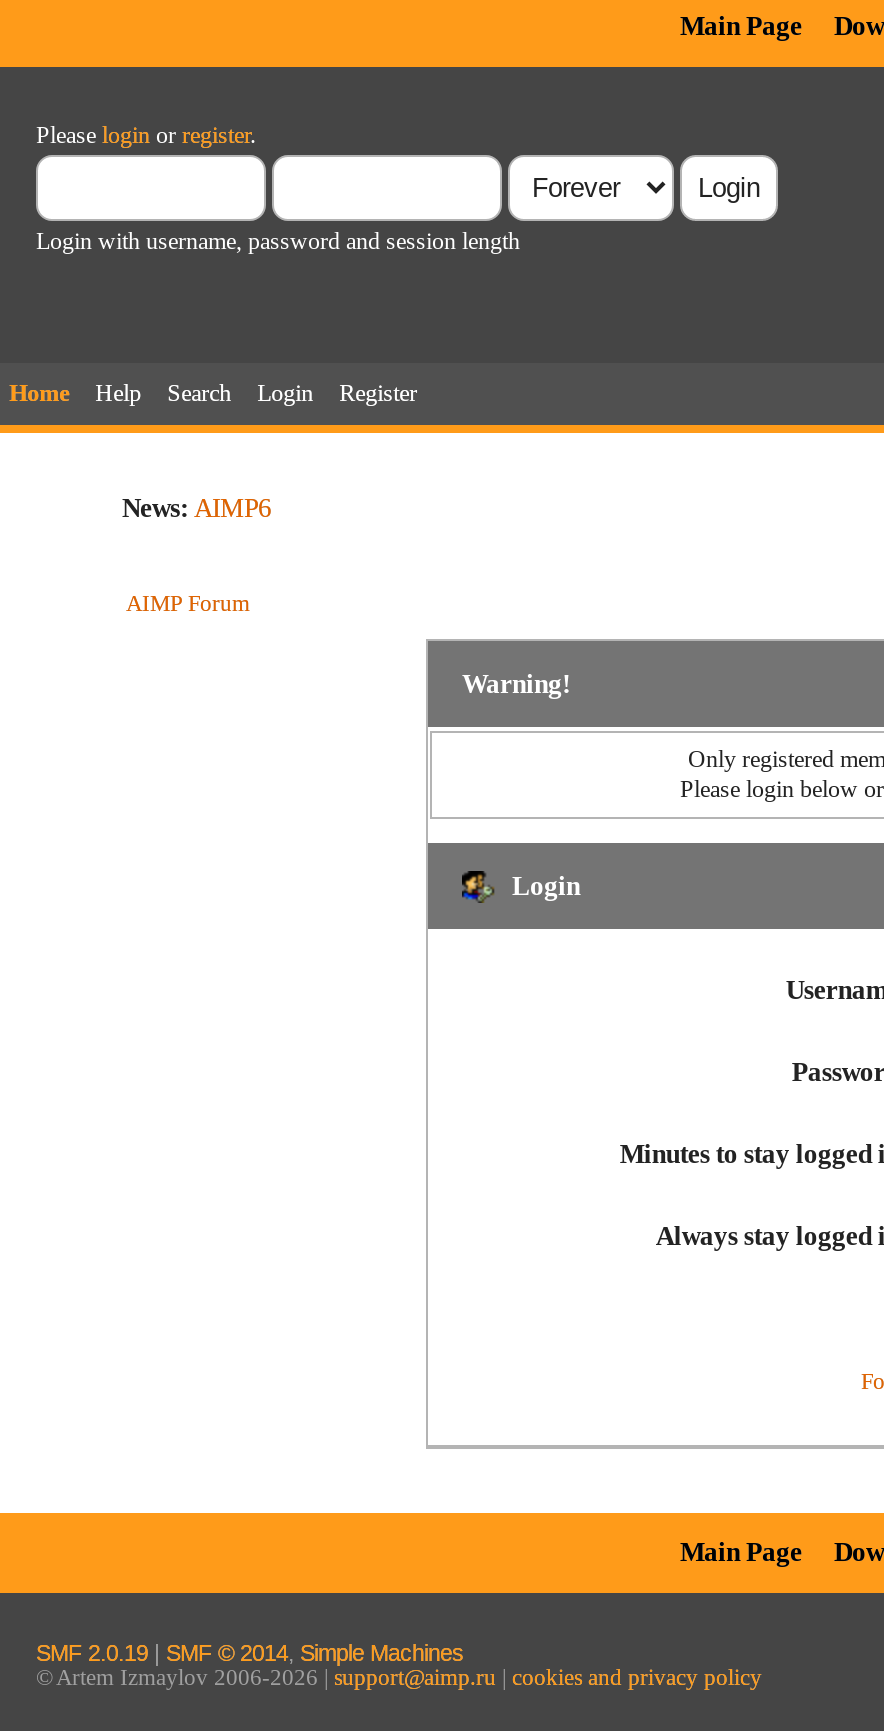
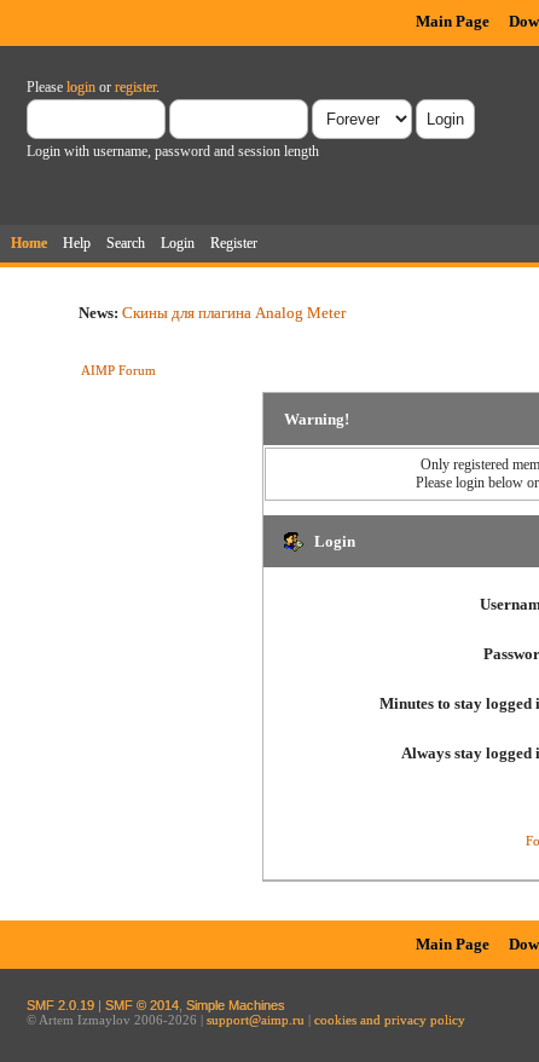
[122,493,272,523] News: AIMP6 -> [79,304,346,322] News: Скины для плагина Analog Meter

